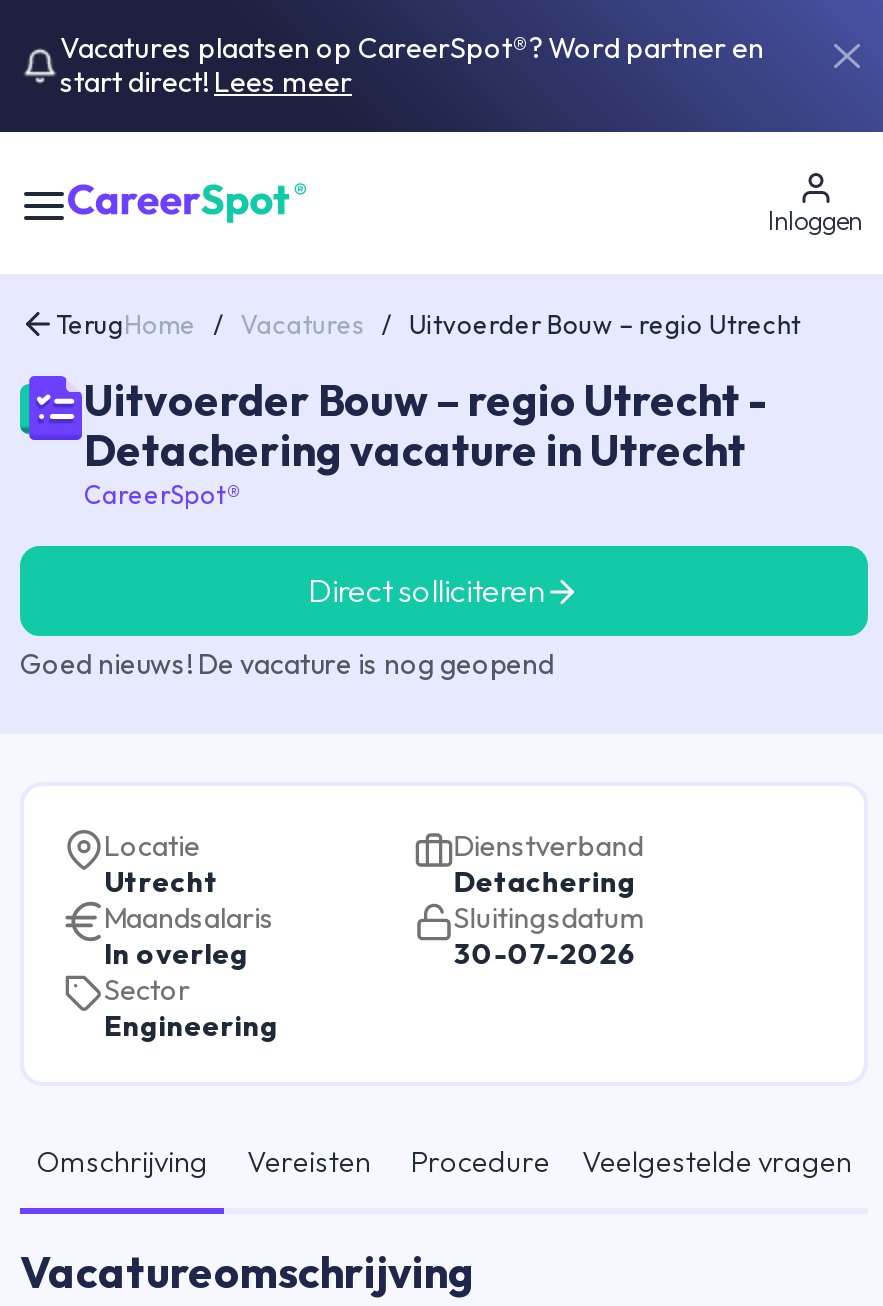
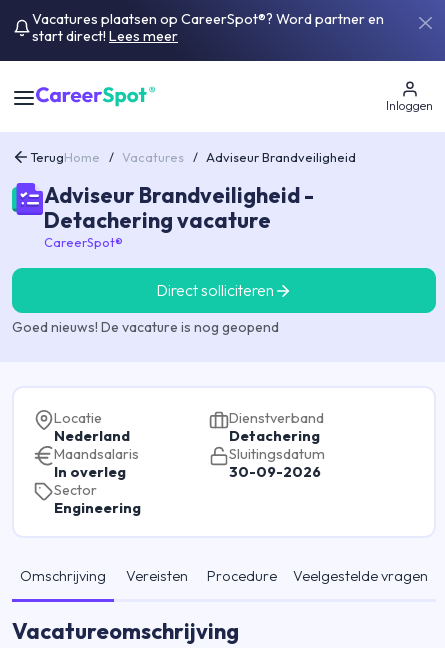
[56,308,801,340] Terug Home / Vacatures / Uitvoerder Bouw – regio Utrecht -> [30,149,356,165] Terug Home / Vacatures / Adviseur Brandveiligheid
[84,372,768,478] Uitvoerder Bouw – regio Utrecht - | Detachering vacature in Utrecht -> [44,181,314,234] Adviseur Brandveiligheid - | Detachering vacature
[104,864,218,900] Utrecht -> [54,427,130,445] Nederland
[454,936,636,972] 30-07-2026 -> [229,463,321,481] 30-09-2026

